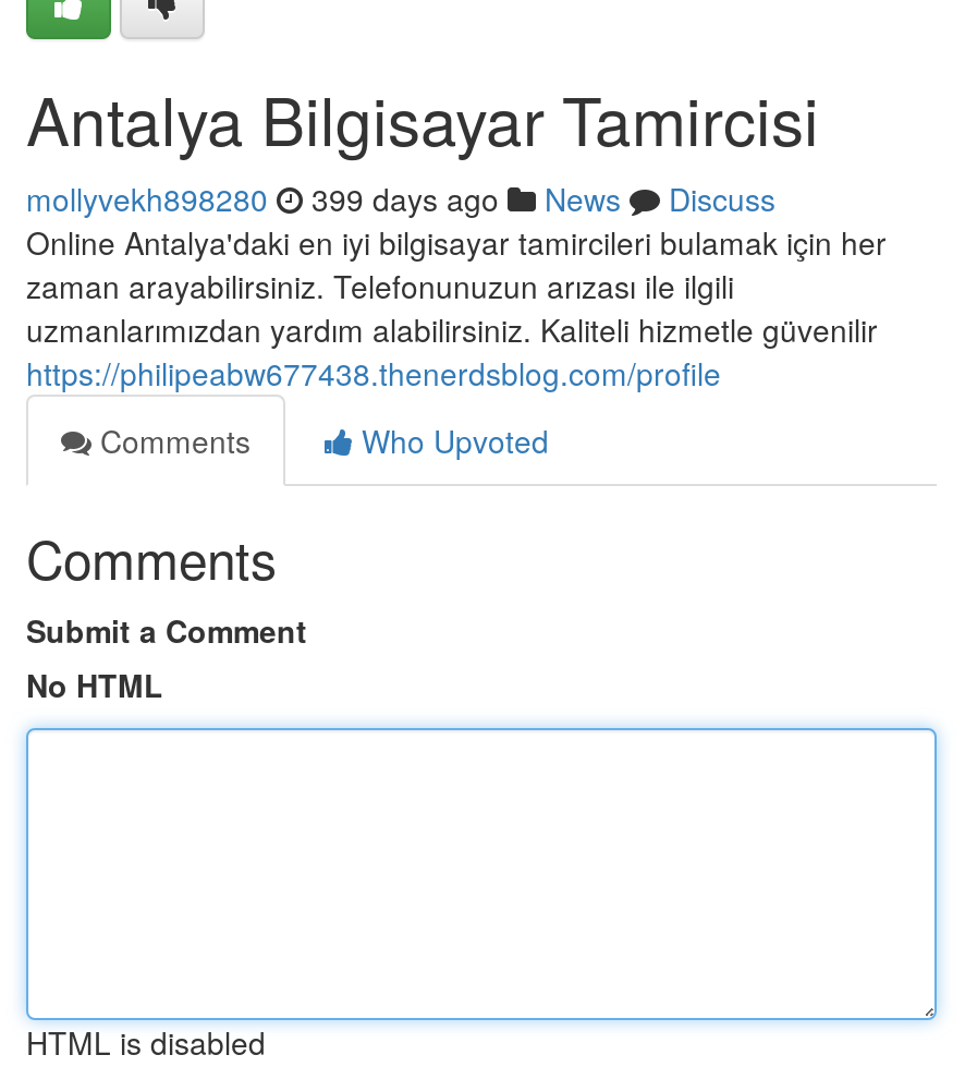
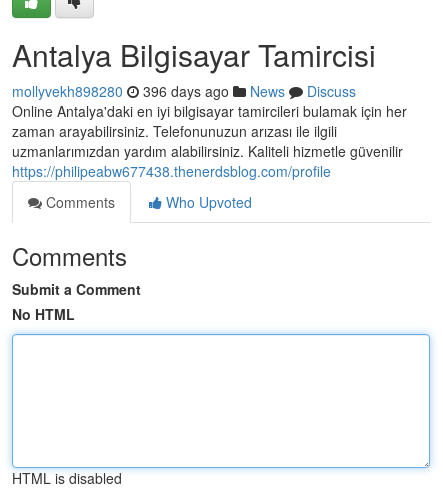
[26,177,775,220] mollyvekh898280 399 days ago News Discuss -> [12,81,356,101] mollyvekh898280 396 days ago News Discuss

